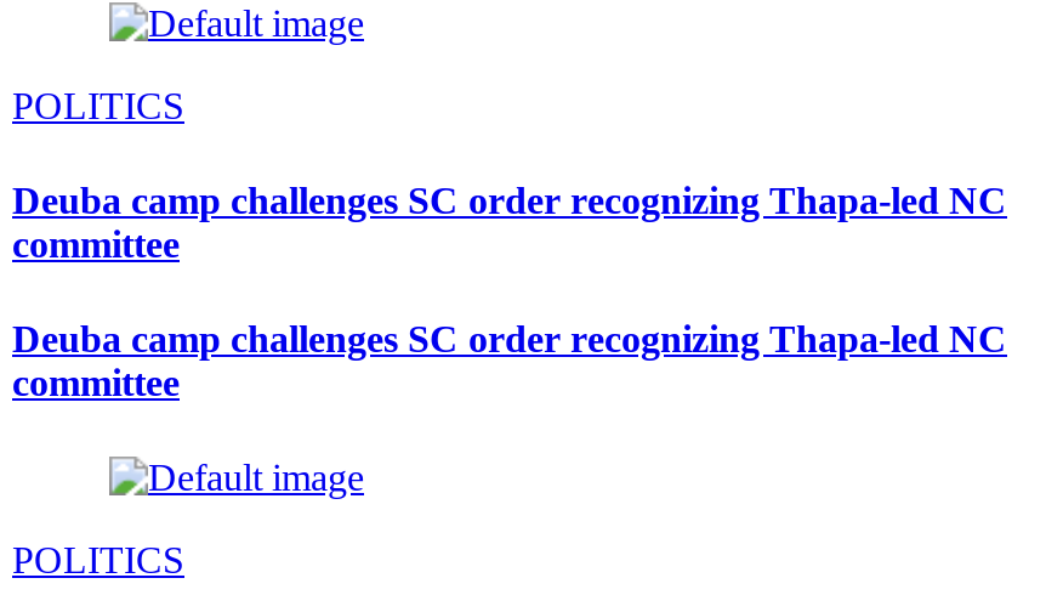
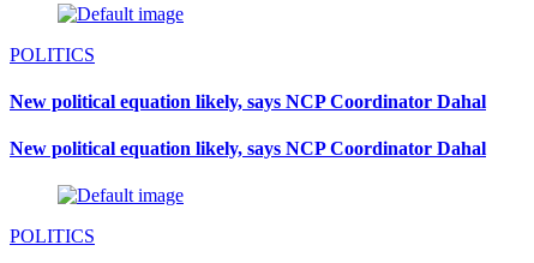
[12,179,1007,264] Deuba camp challenges SC order recognizing Thapa-led NC | committee -> [10,91,486,111] New political equation likely, says NCP Coordinator Dahal
[12,318,1007,403] Deuba camp challenges SC order recognizing Thapa-led NC | committee -> [10,138,486,159] New political equation likely, says NCP Coordinator Dahal

